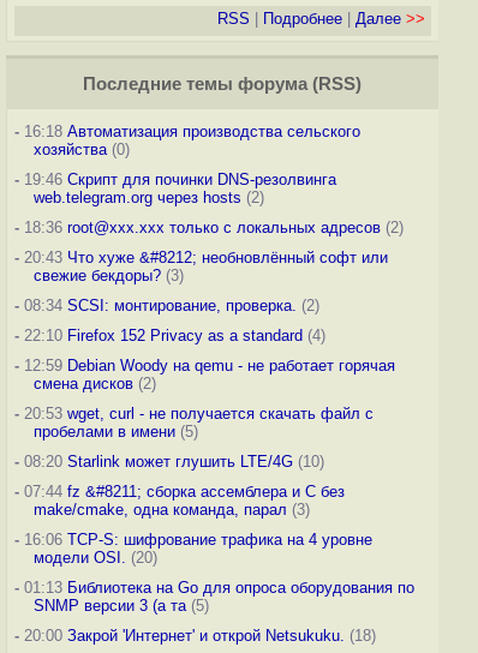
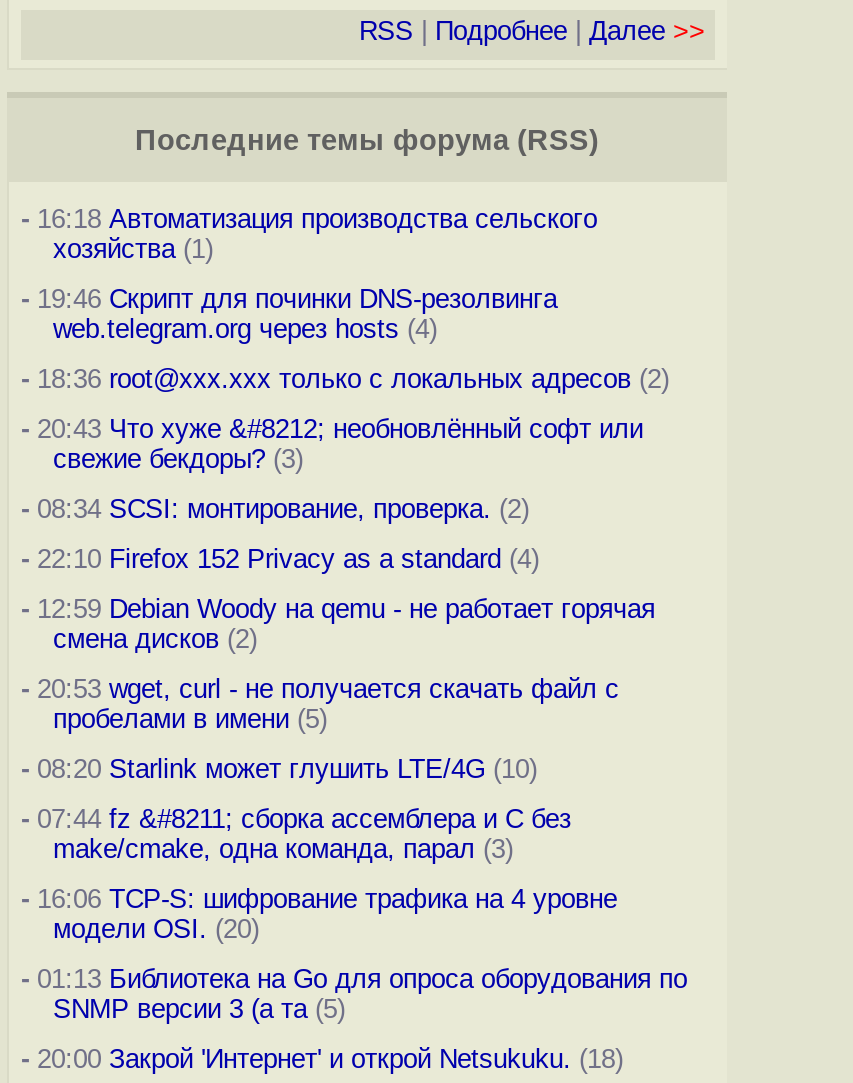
[34,140,130,158] хозяйства (0) -> [53,234,213,264] хозяйства (1)
[34,188,264,206] web.telegram.org через hosts (2) -> [53,314,437,344] web.telegram.org через hosts (4)

